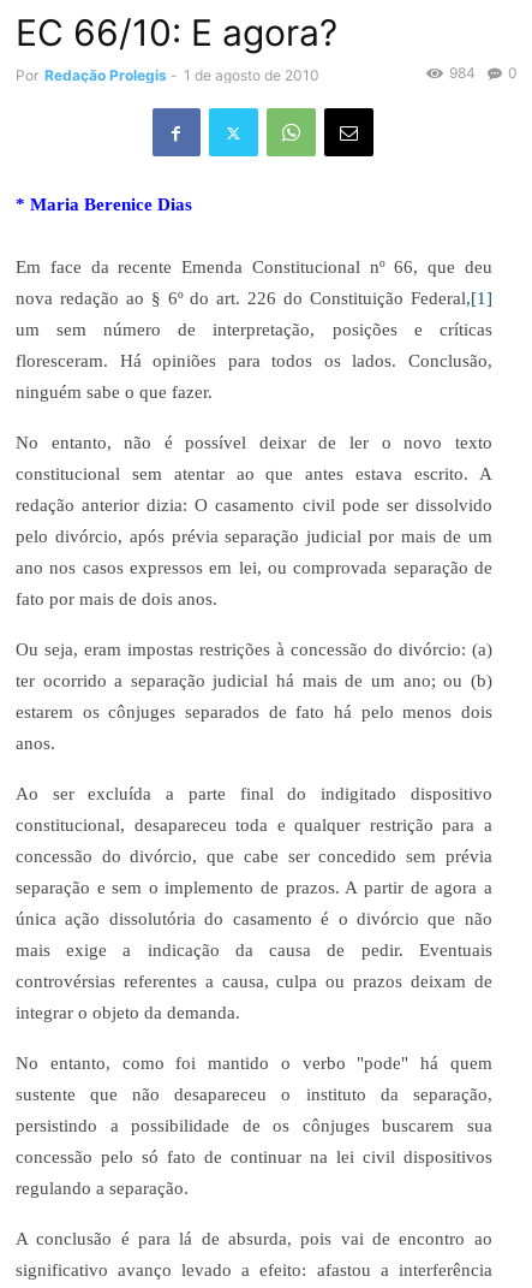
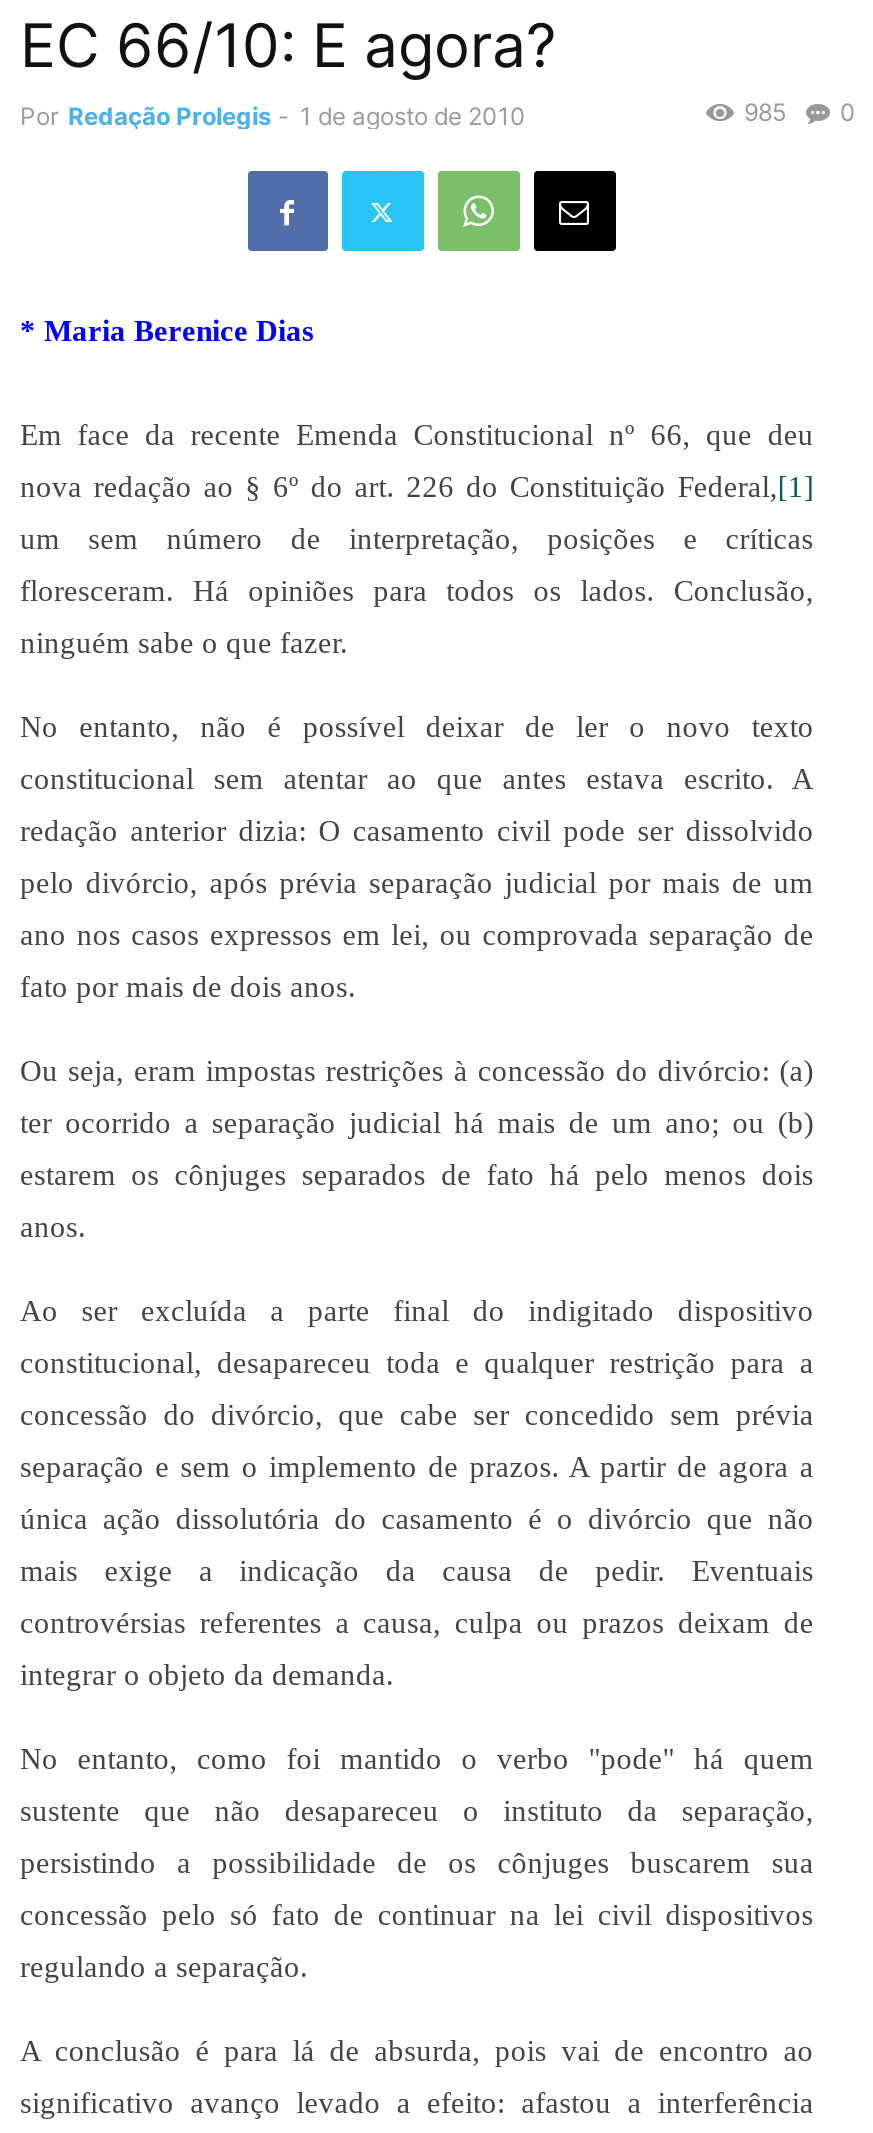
[449,64,518,82] 984 0 -> [744,97,856,127] 985 0

